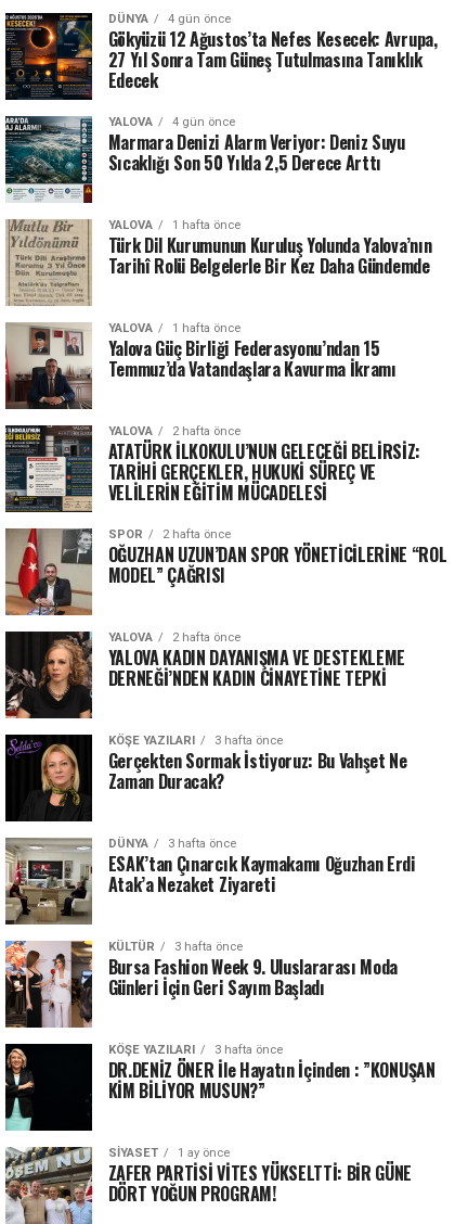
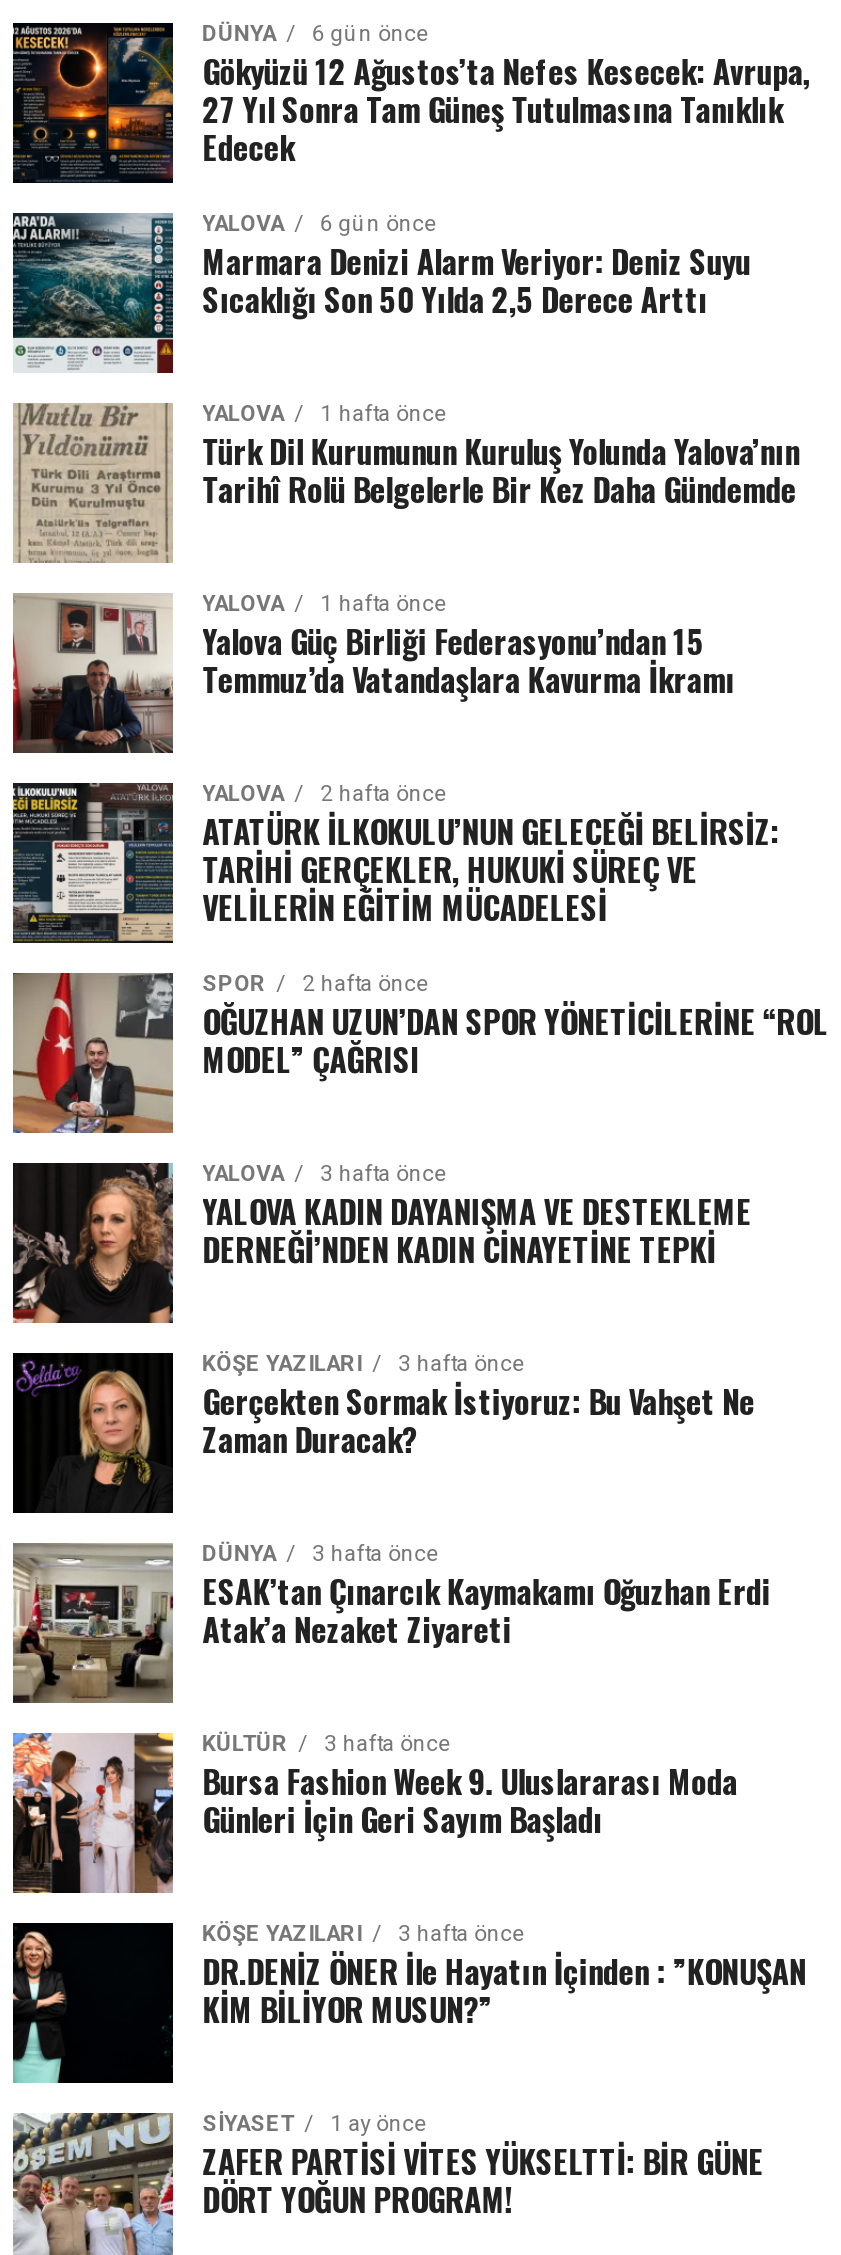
[108,12,230,26] DÜNYA 4 gün önce -> [202,21,428,47] DÜNYA 6 gün önce
[108,115,235,129] YALOVA 4 gün önce -> [202,211,436,237] YALOVA 6 gün önce
[108,631,240,645] YALOVA 2 hafta önce -> [202,1161,446,1187] YALOVA 3 hafta önce

